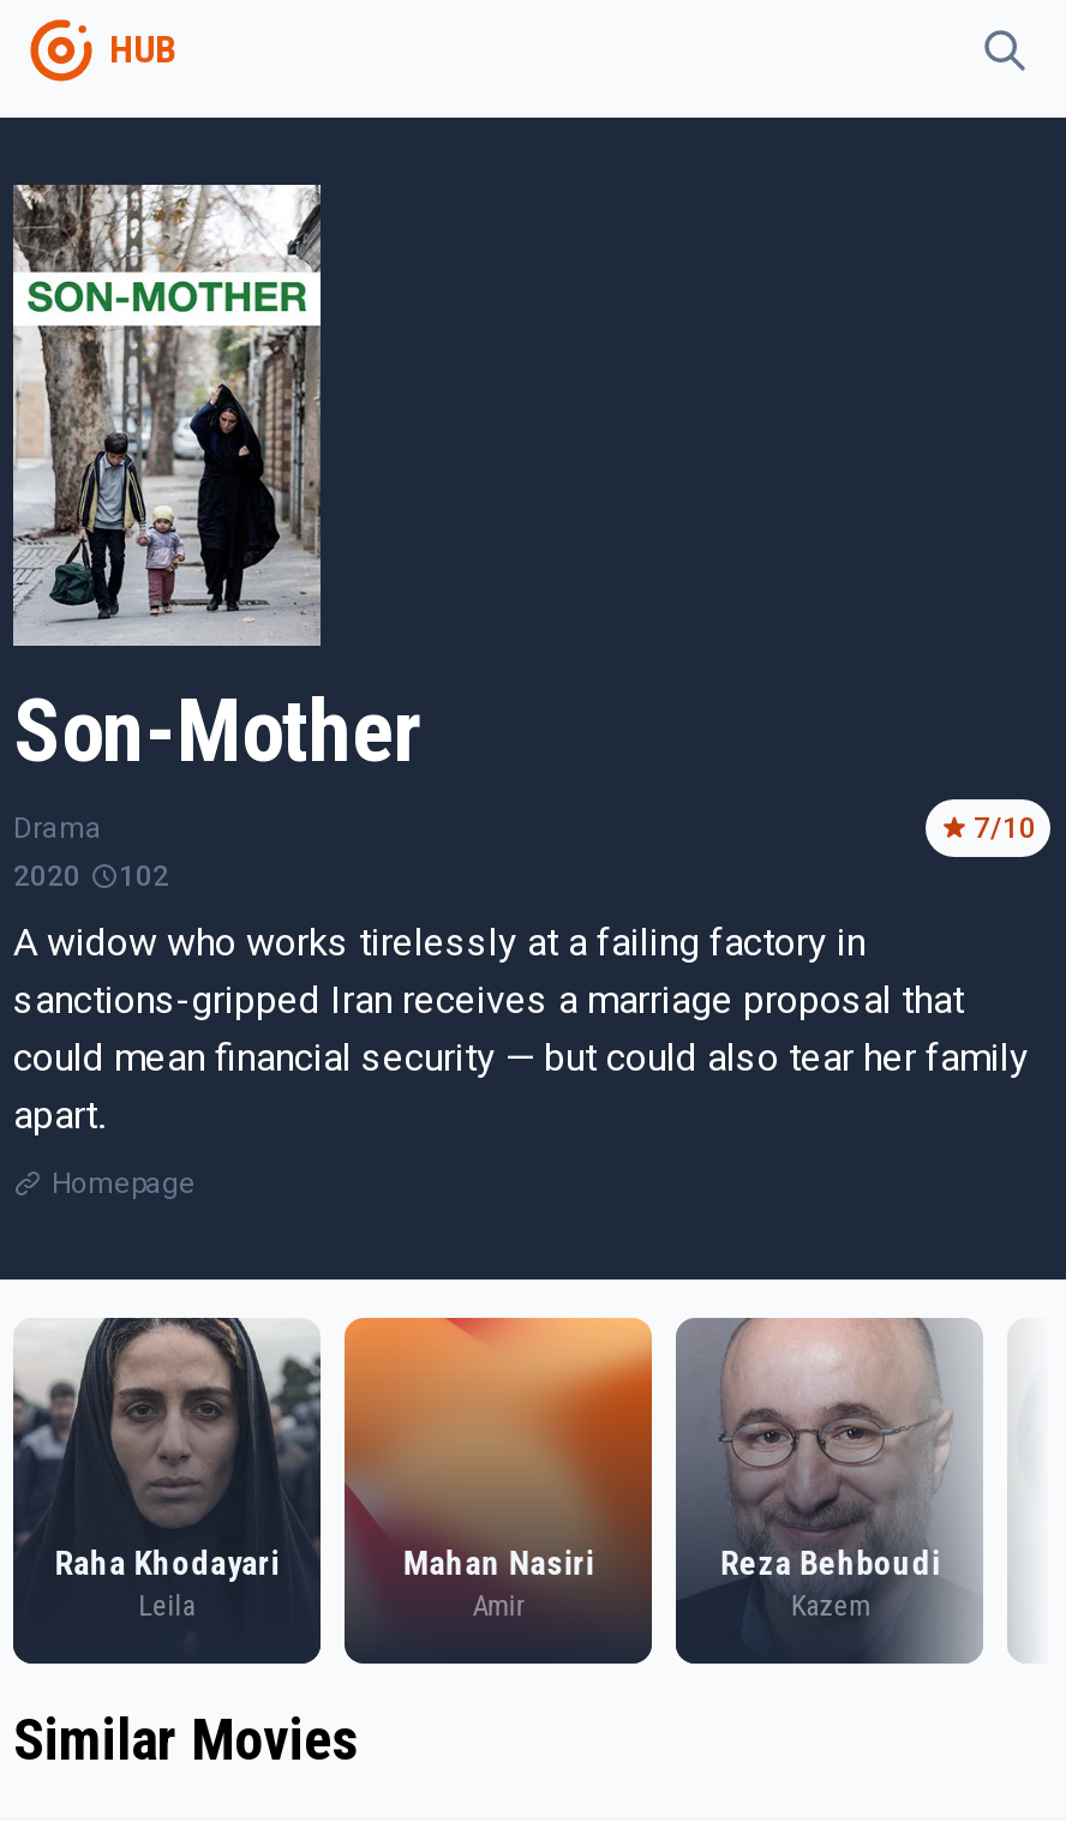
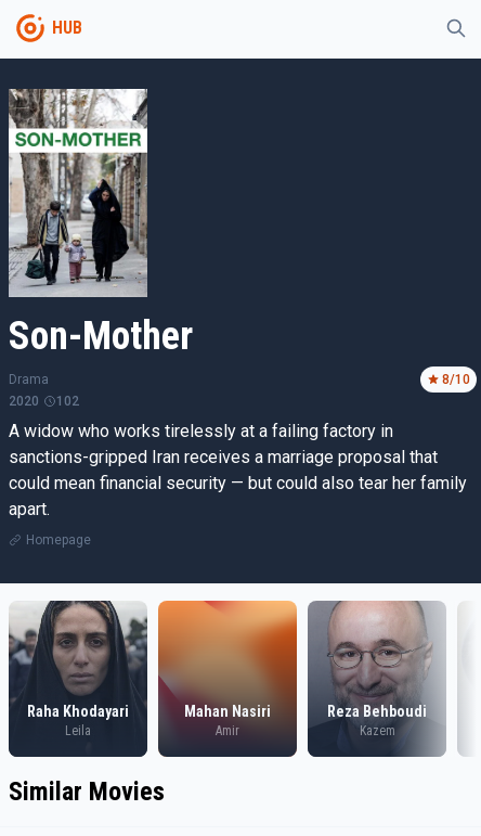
[974,811,1036,845] 7/10 -> [442,372,470,387] 8/10

